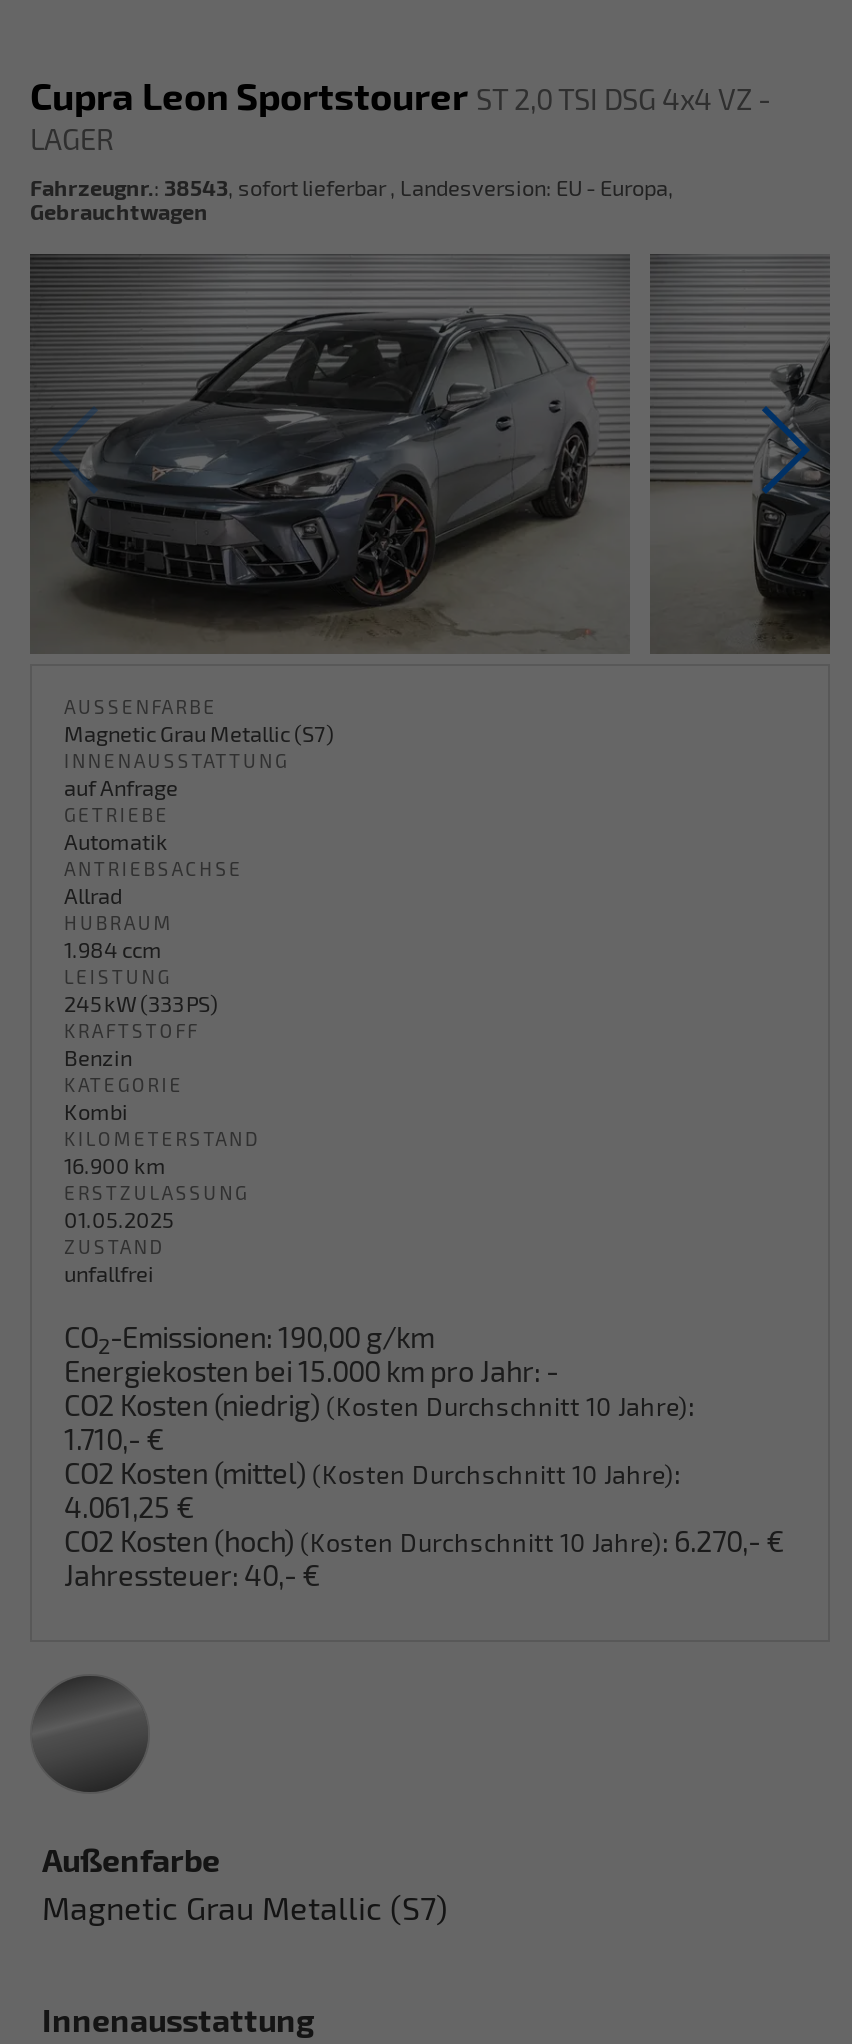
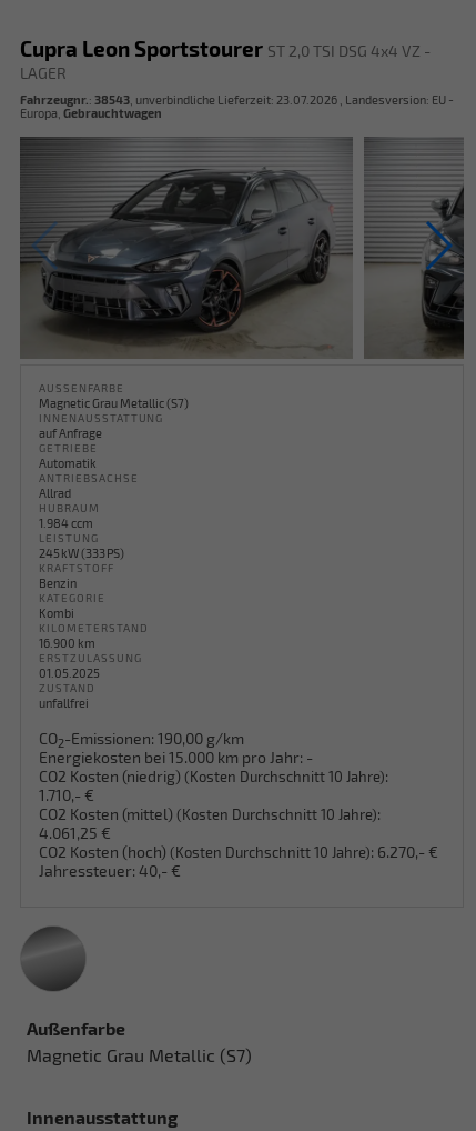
[30,174,674,224] Fahrzeugnr.: 38543, sofort lieferbar, Landesversion: EU - Europa, | Gebrauchtwagen -> [20,92,454,120] Fahrzeugnr.: 38543, unverbindliche Lieferzeit: 23.07.2026, Landesversion: EU - | Europa, Gebrauchtwagen

